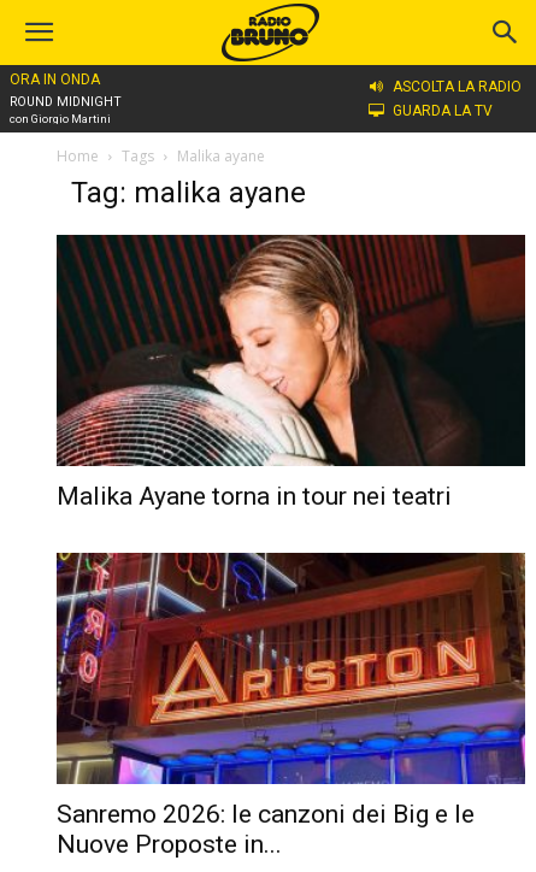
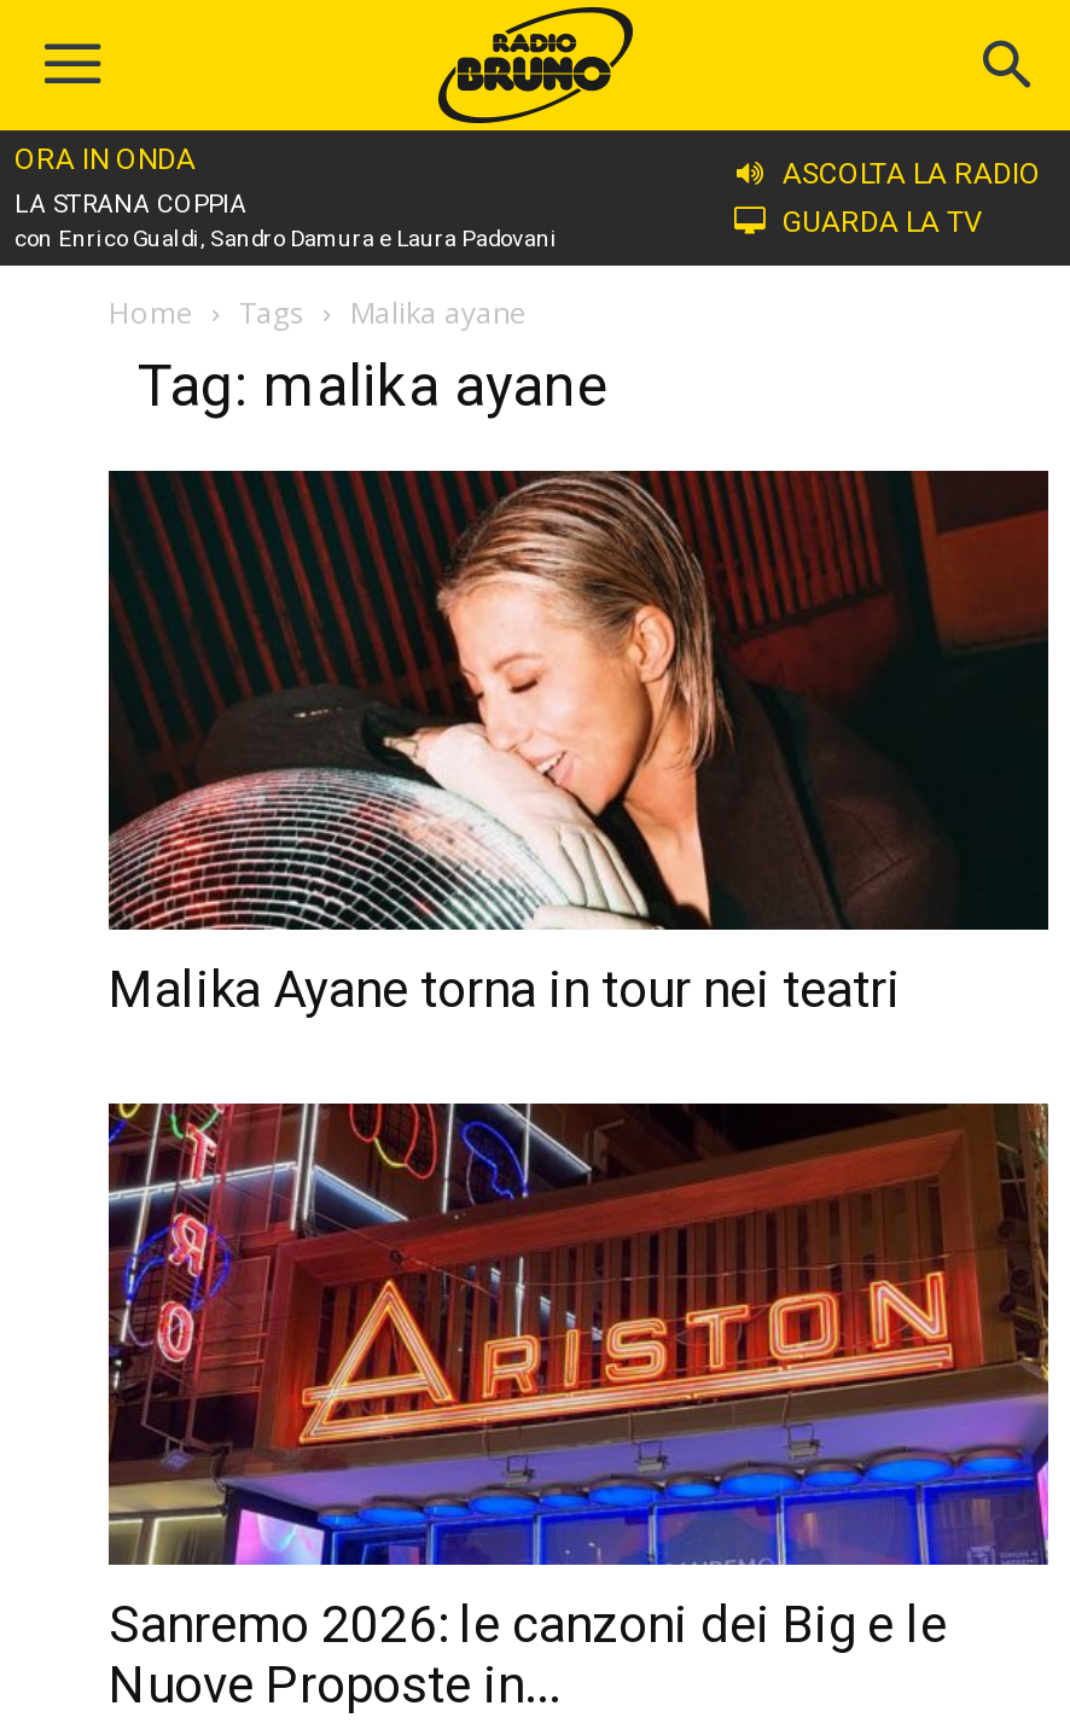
[10,94,122,125] ROUND MIDNIGHT | con Giorgio Martini -> [14,188,558,251] LA STRANA COPPIA | con Enrico Gualdi, Sandro Damura e Laura Padovani

